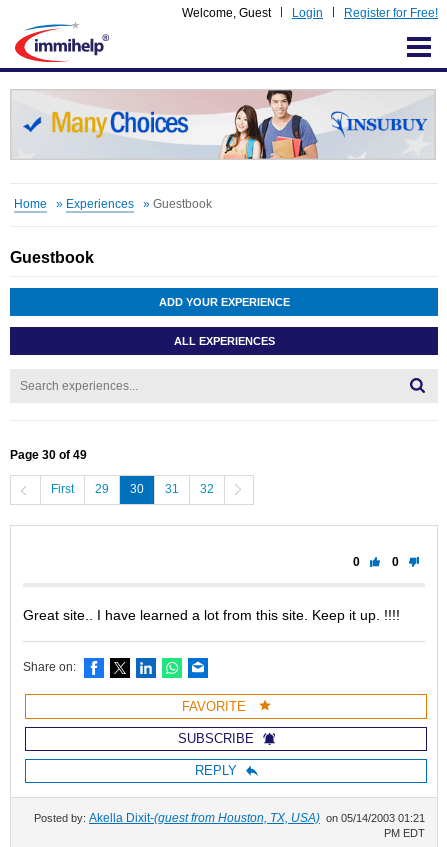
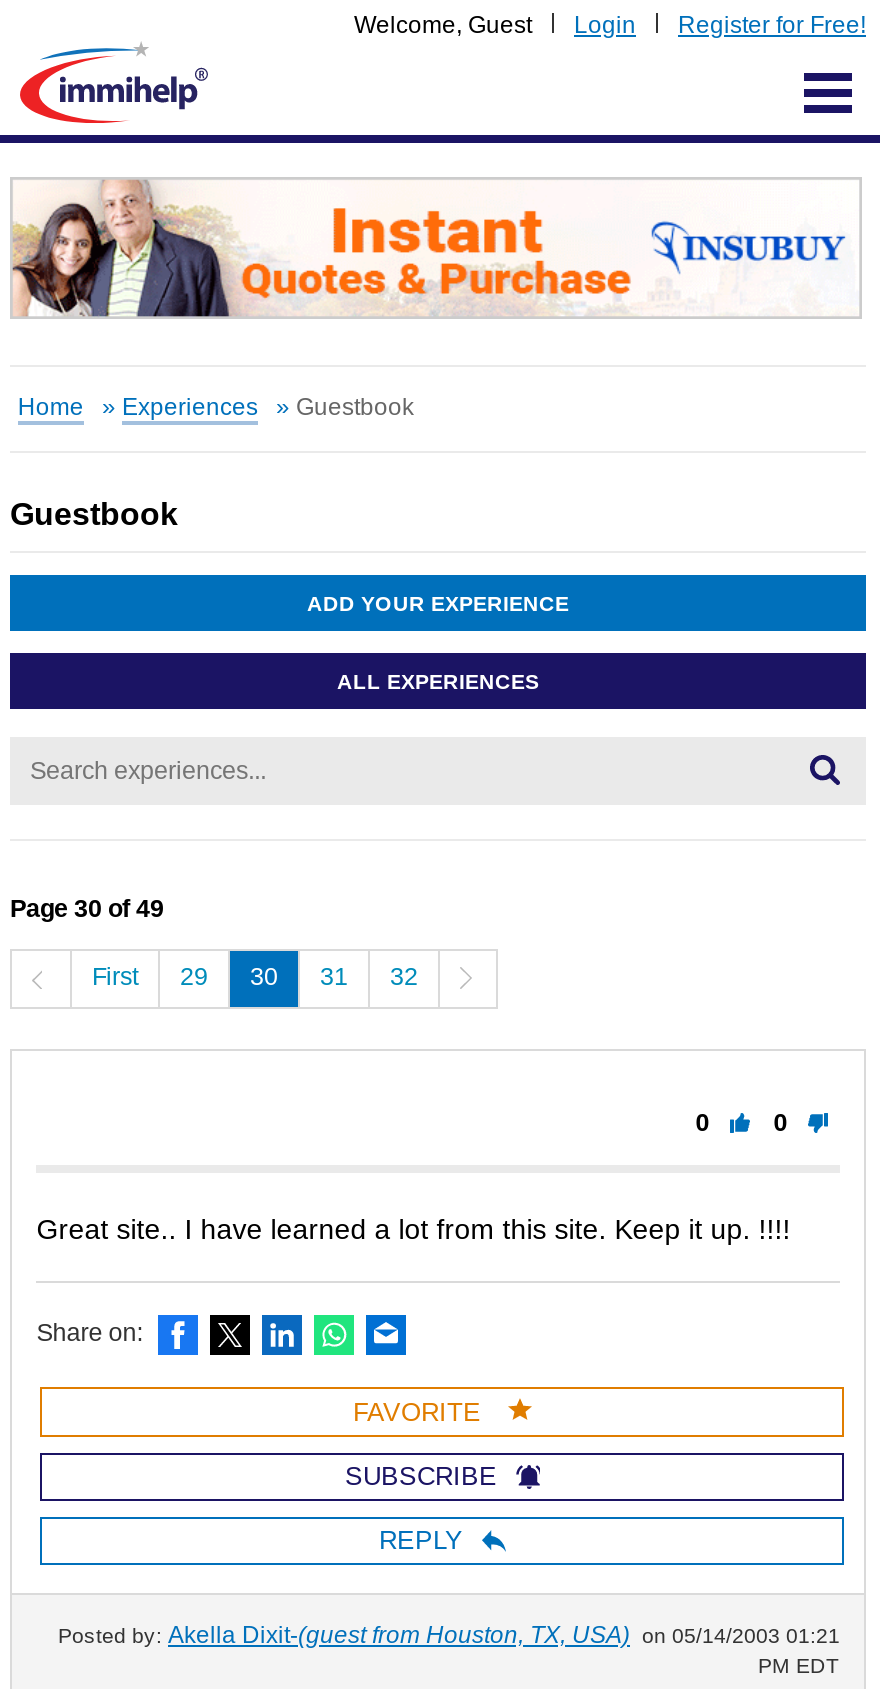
[12,89,433,160] [image] -> [12,179,858,319] [image]

